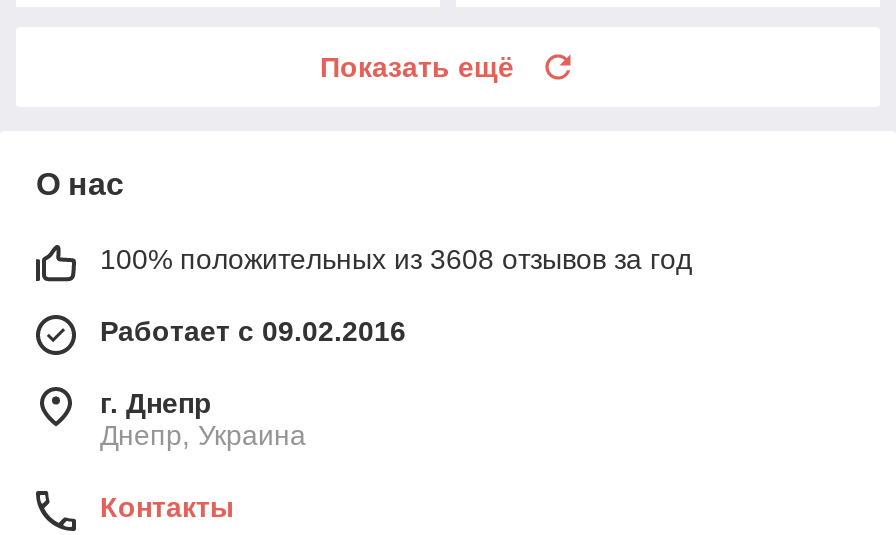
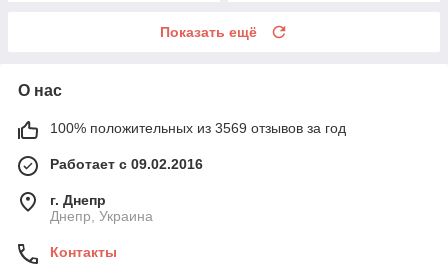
[100,243,692,275] 100% положительных из 3608 отзывов за год -> [50,120,346,136] 100% положительных из 3569 отзывов за год

